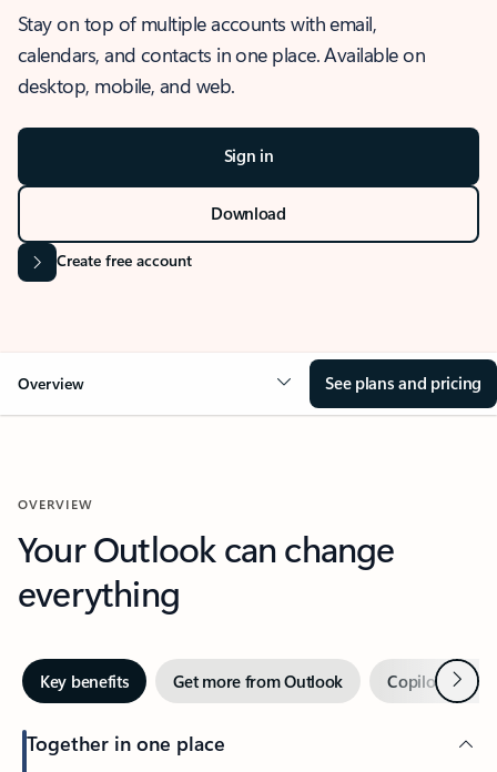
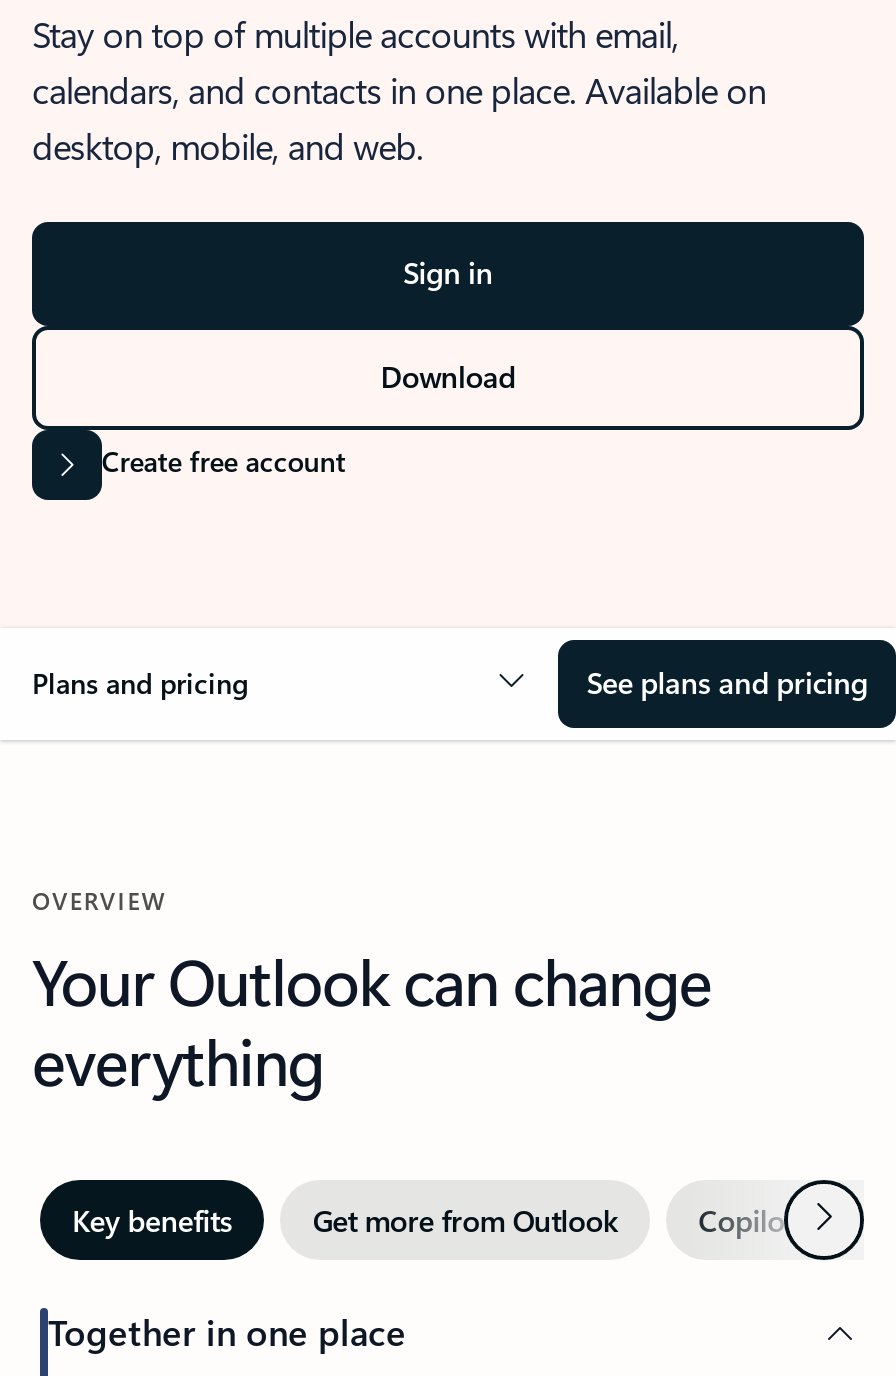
[18,373,84,394] Overview -> [32,664,248,702] Plans and pricing

